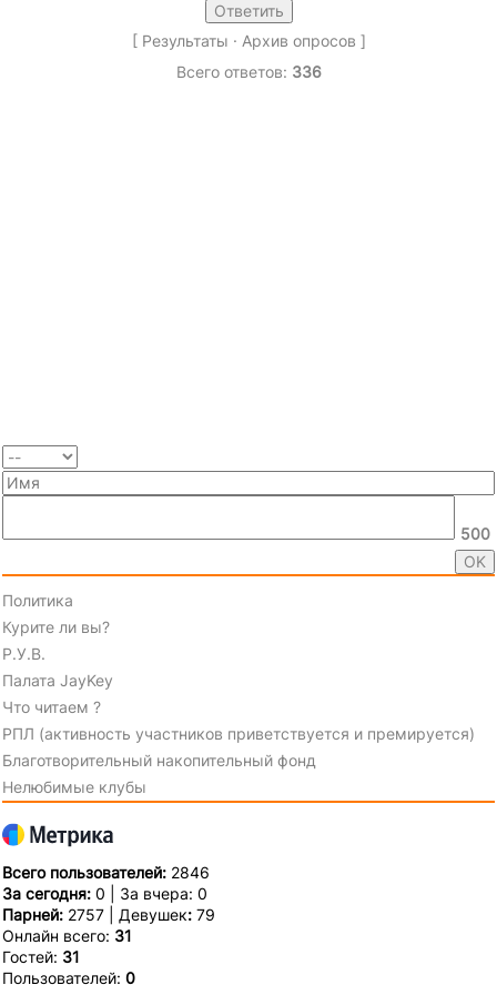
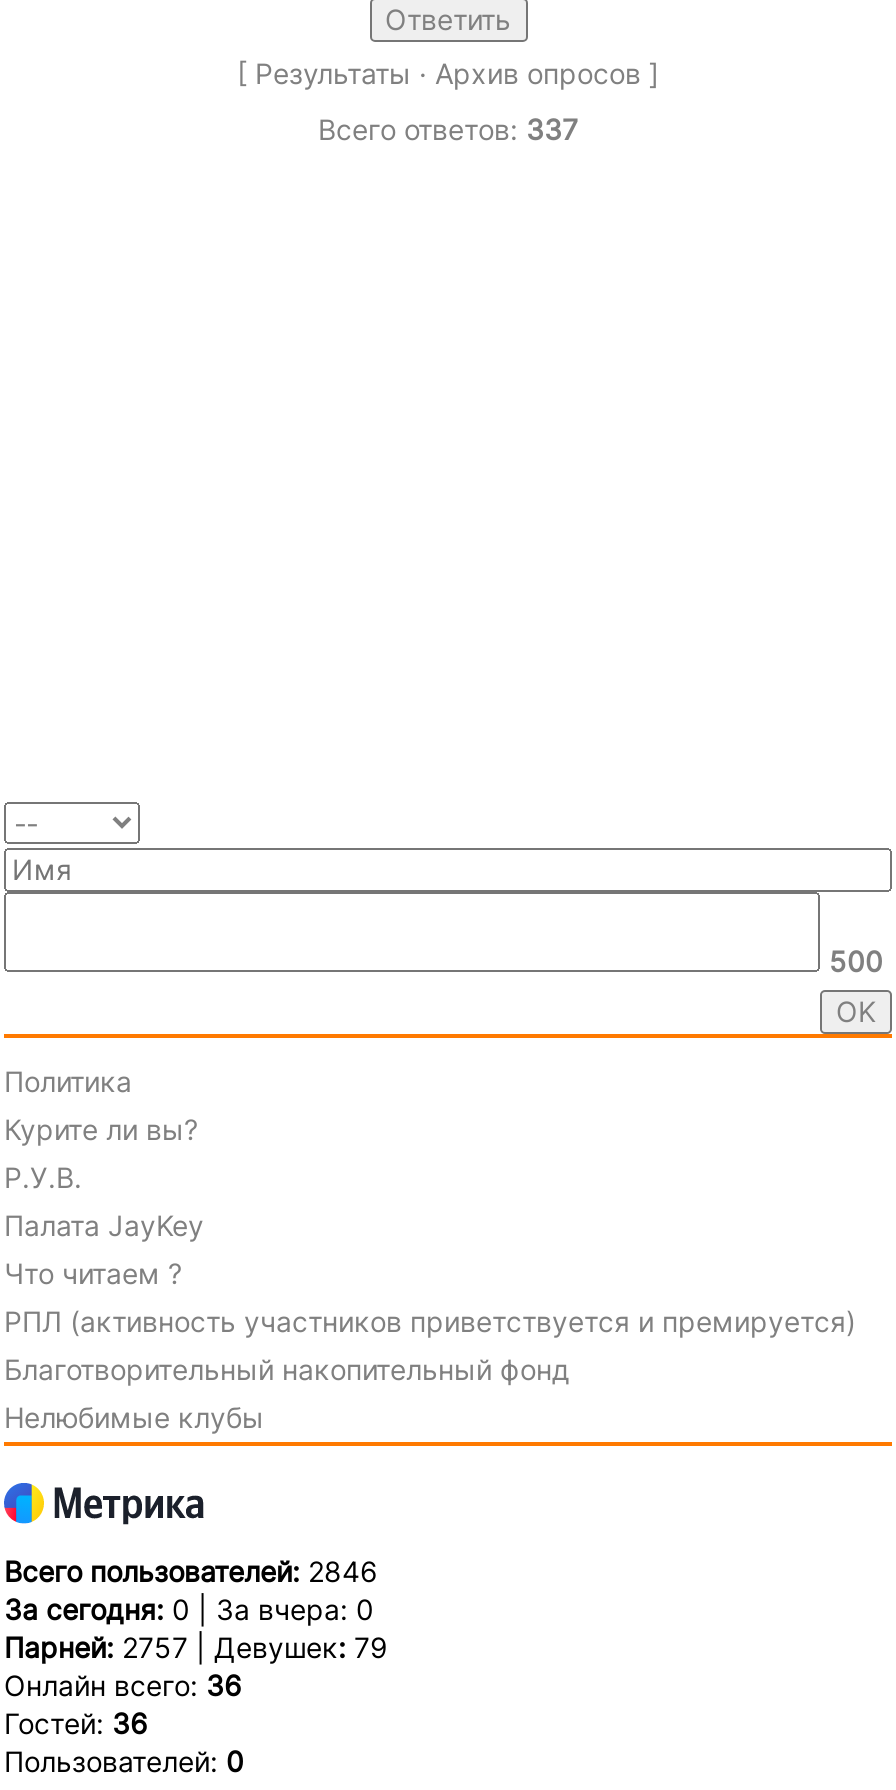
[176,62,321,81] Всего ответов: 336 -> [318,112,578,146] Всего ответов: 337
[2,926,132,945] Онлайн всего: 31 -> [4,1667,242,1701] Онлайн всего: 36
[2,947,80,966] Гостей: 31 -> [4,1705,148,1739] Гостей: 36

